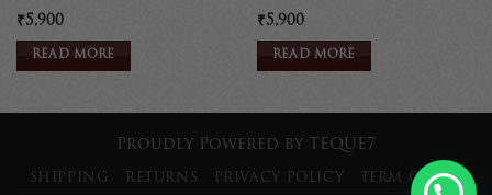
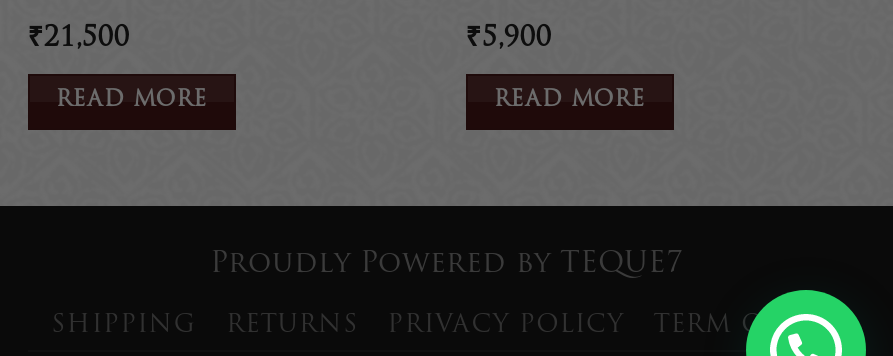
[16,14,63,28] ₹5,900 -> [28,26,130,52] ₹21,500

